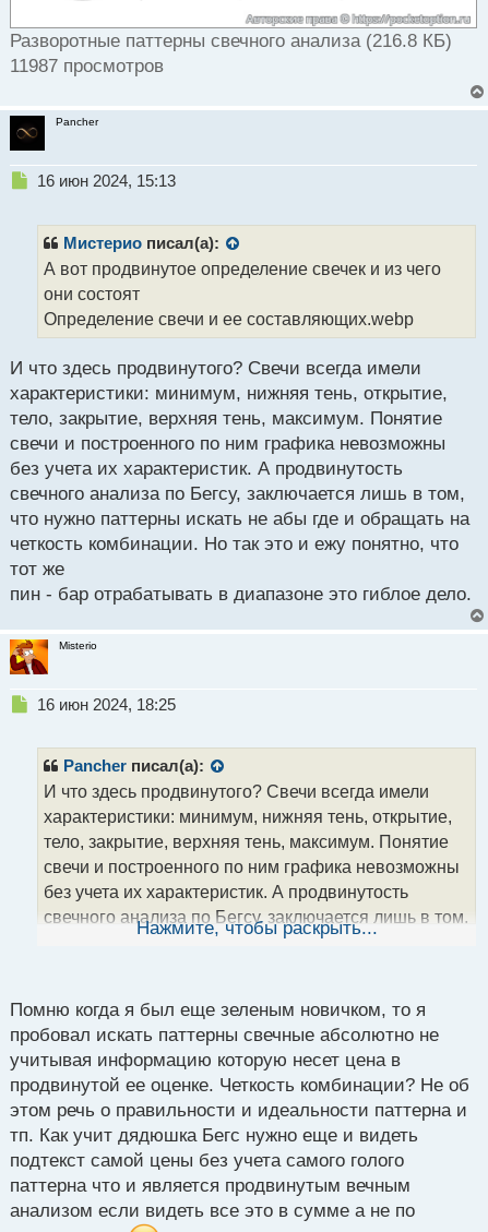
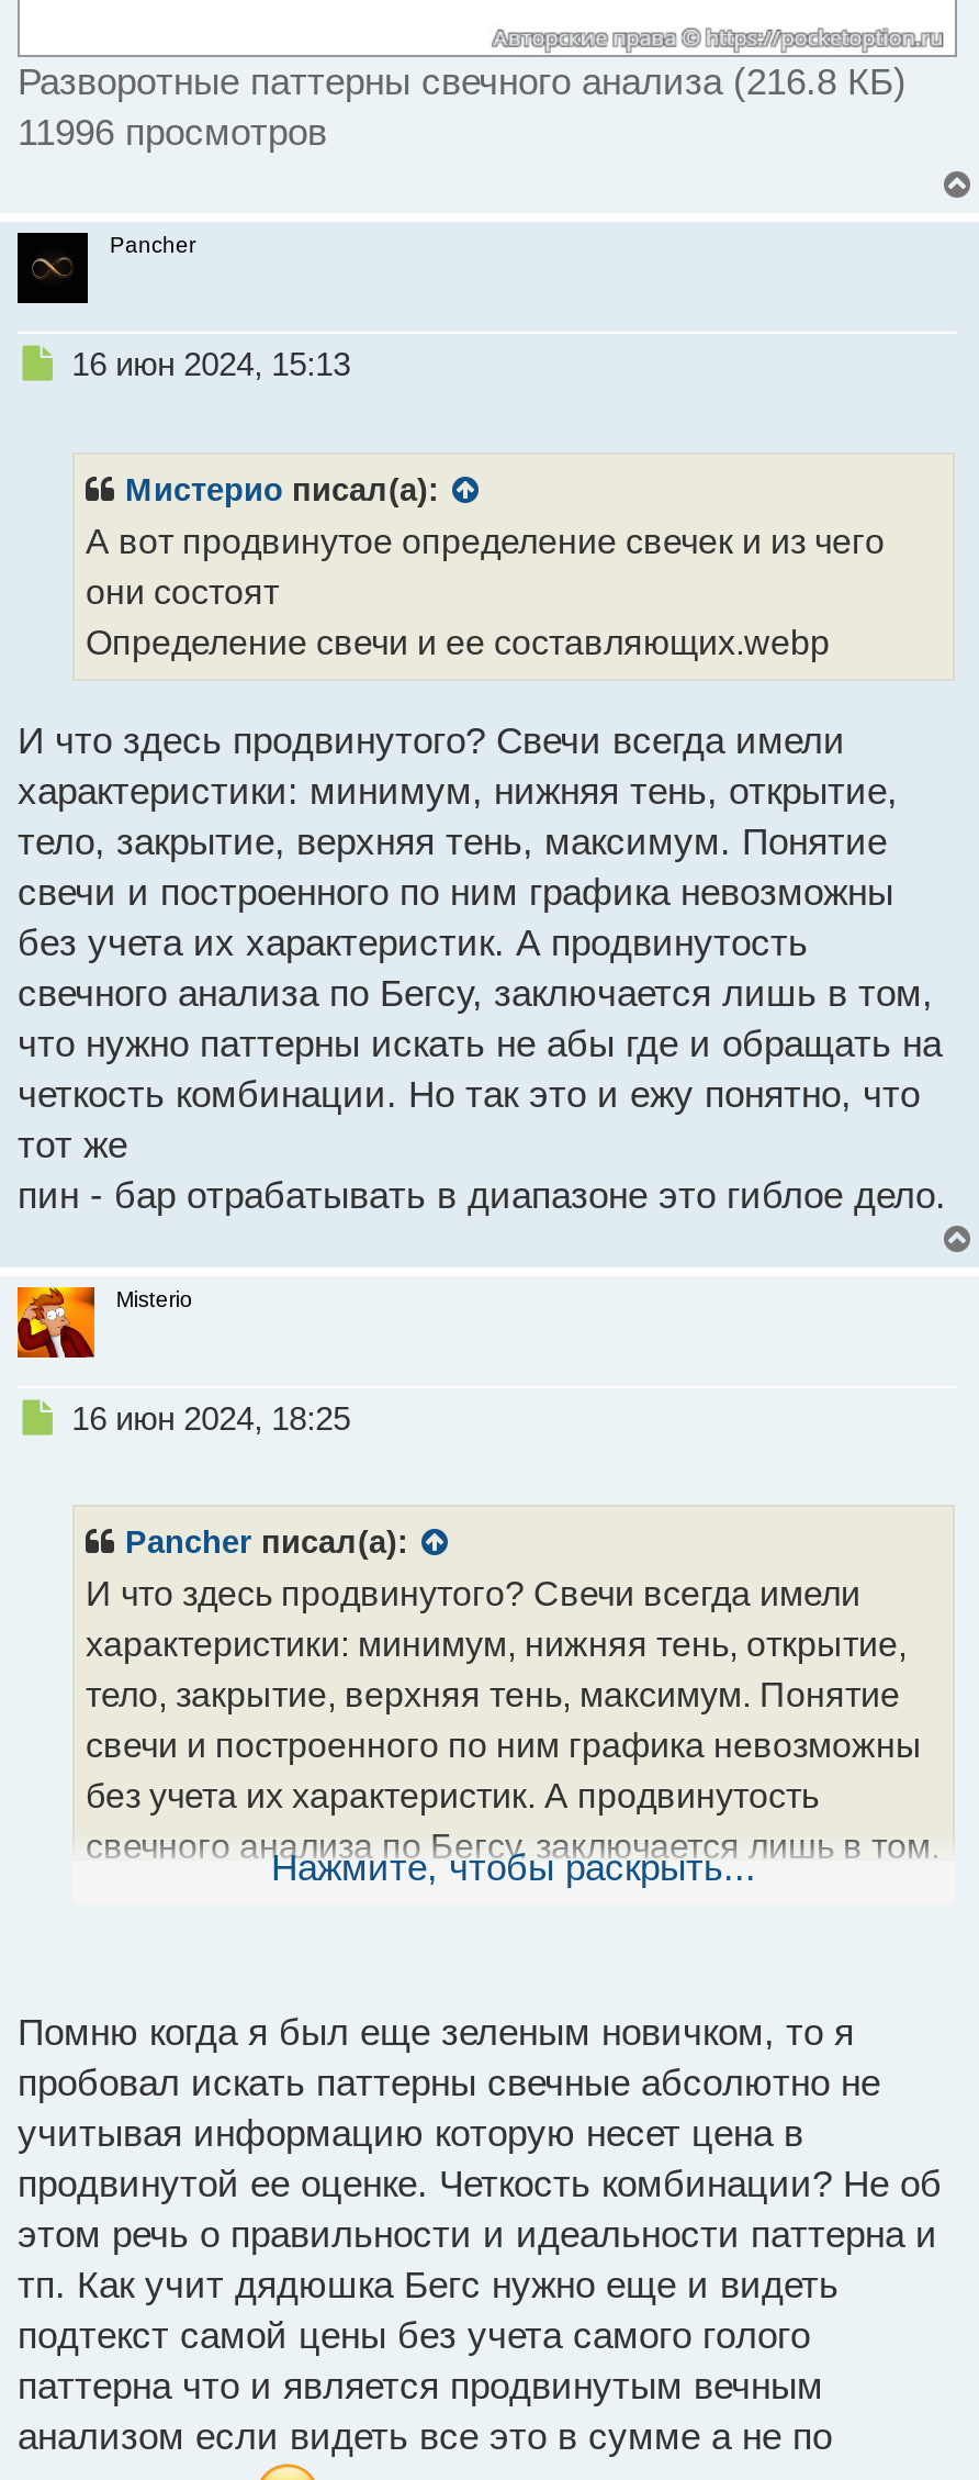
[10,56,164,77] 11987 просмотров -> [18,113,327,155] 11996 просмотров

